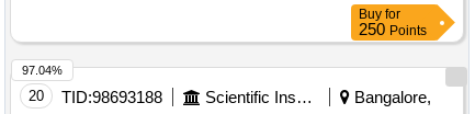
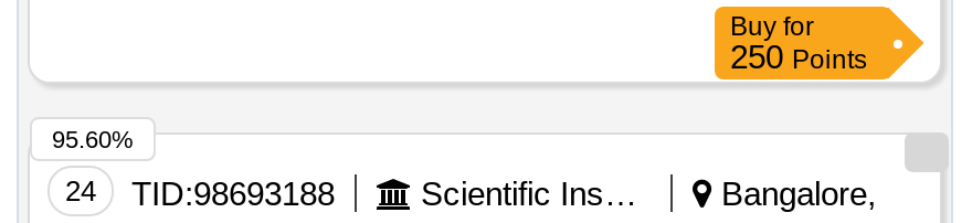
[22,64,63,77] 97.04% -> [52,126,134,153] 95.60%
[29,88,162,107] 20 TID:98693188 -> [65,175,335,212] 24 TID:98693188

